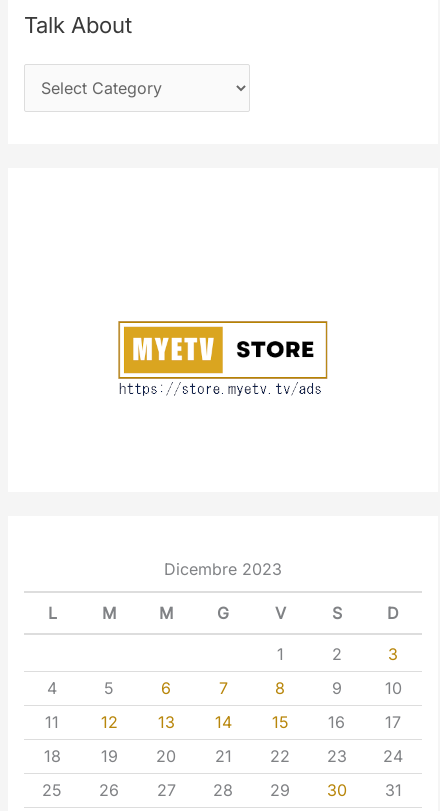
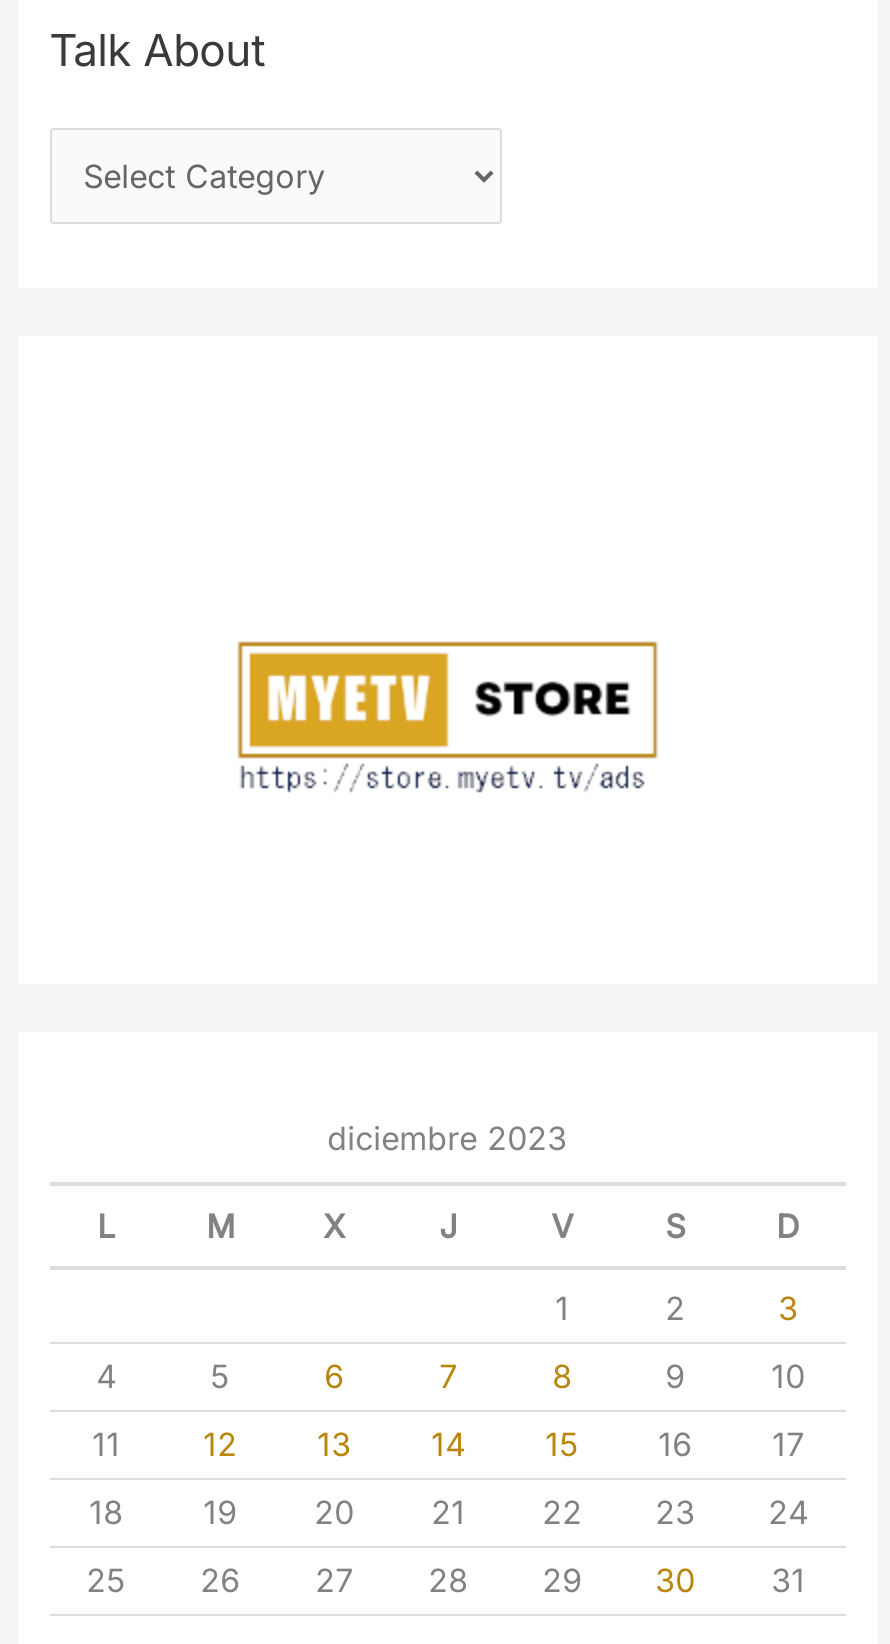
[164,558,282,578] Dicembre 2023 -> [327,1117,567,1157] diciembre 2023
[159,602,229,622] M | G -> [323,1205,457,1245] X | J

